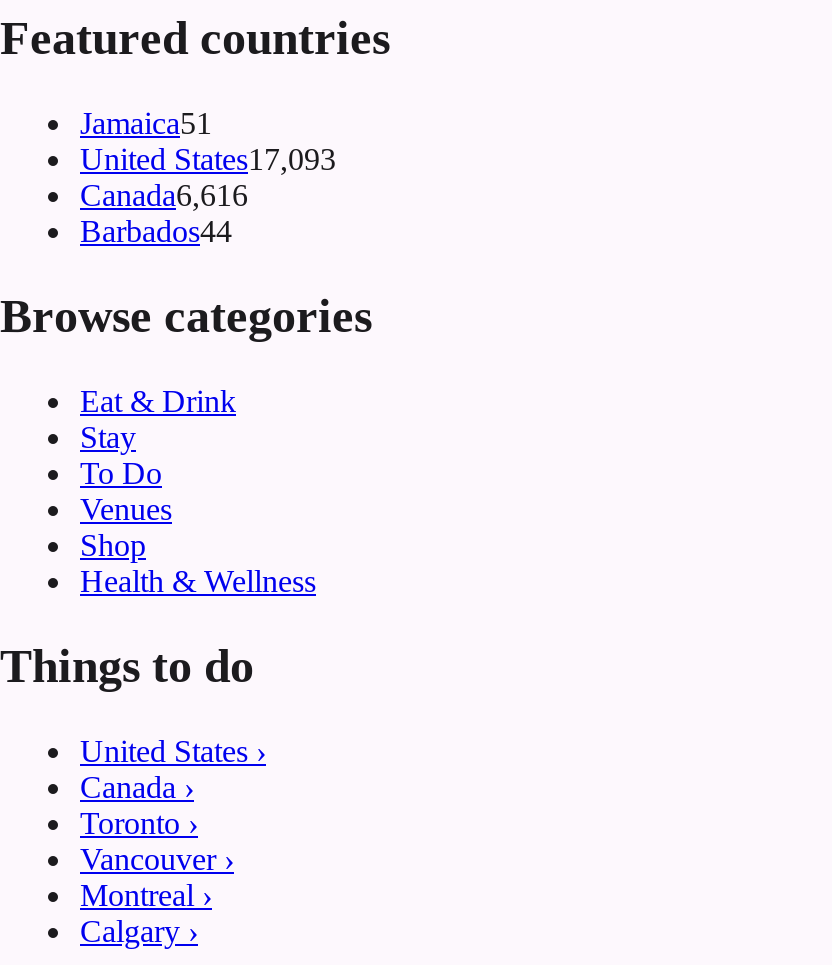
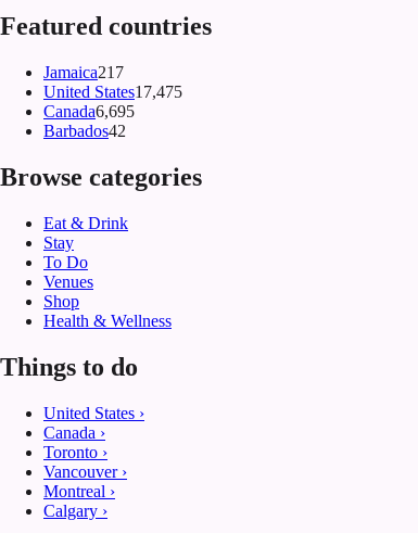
[80,107,212,141] Jamaica51 -> [43,63,124,82] Jamaica217
[80,143,336,177] United States17,093 -> [43,83,182,101] United States17,475
[80,179,248,213] Canada6,616 -> [43,102,135,121] Canada6,695
[80,215,232,249] Barbados44 -> [43,122,126,140] Barbados42

